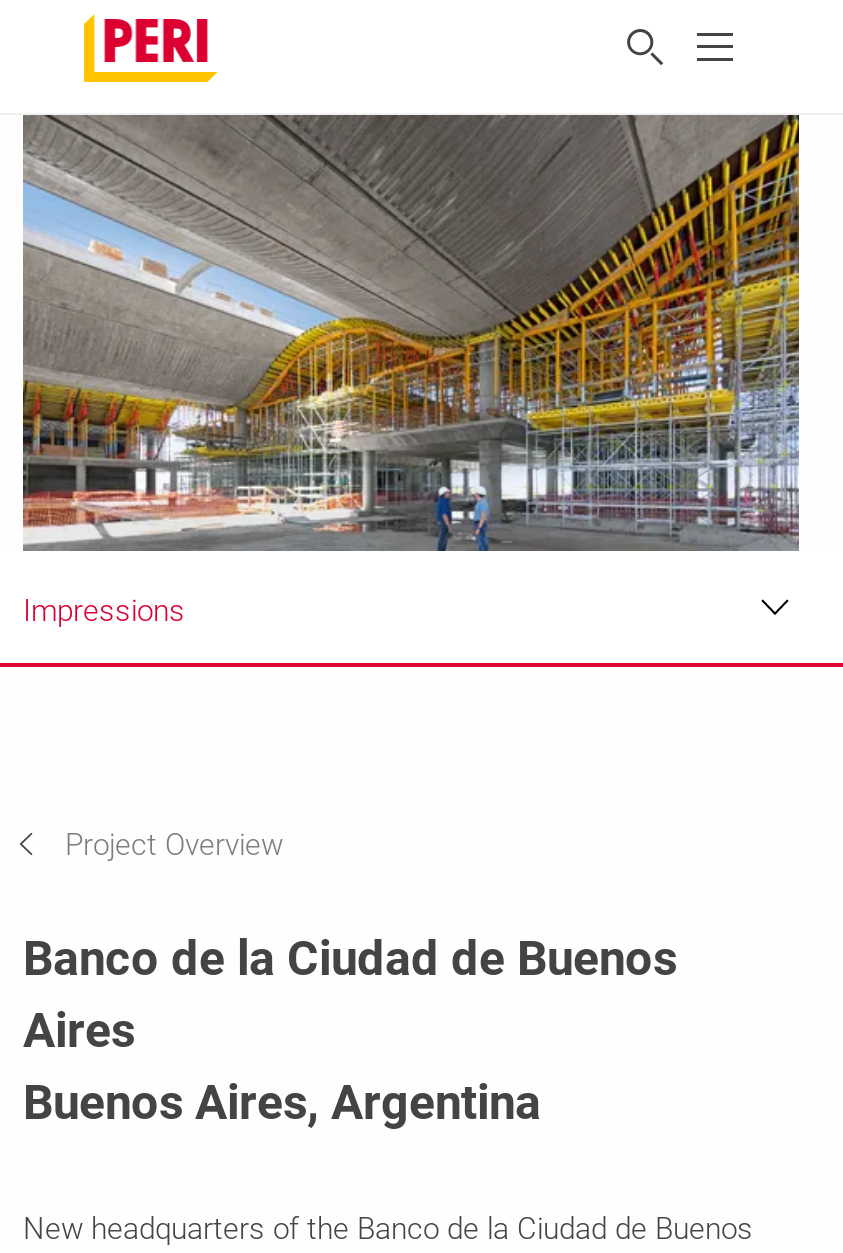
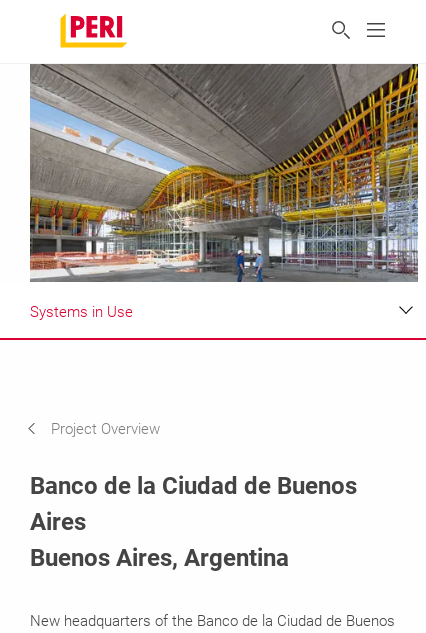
[23,593,185,629] Impressions -> [30,303,133,321] Systems in Use

